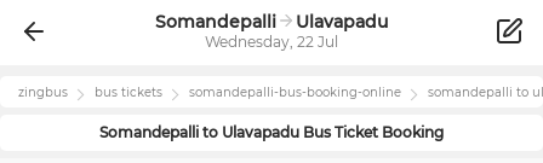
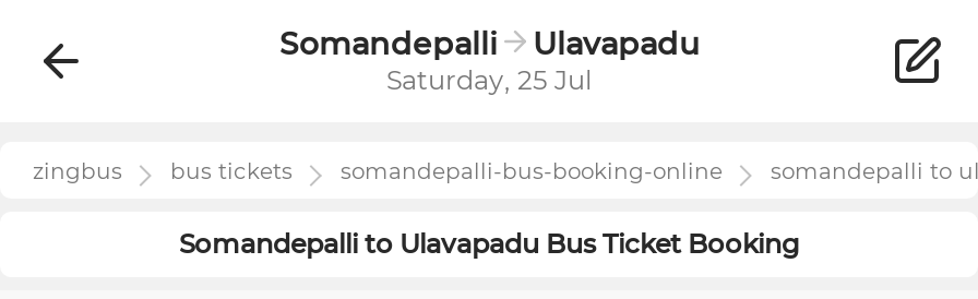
[205,33,338,51] Wednesday, 22 Jul -> [386,63,592,96] Saturday, 25 Jul

